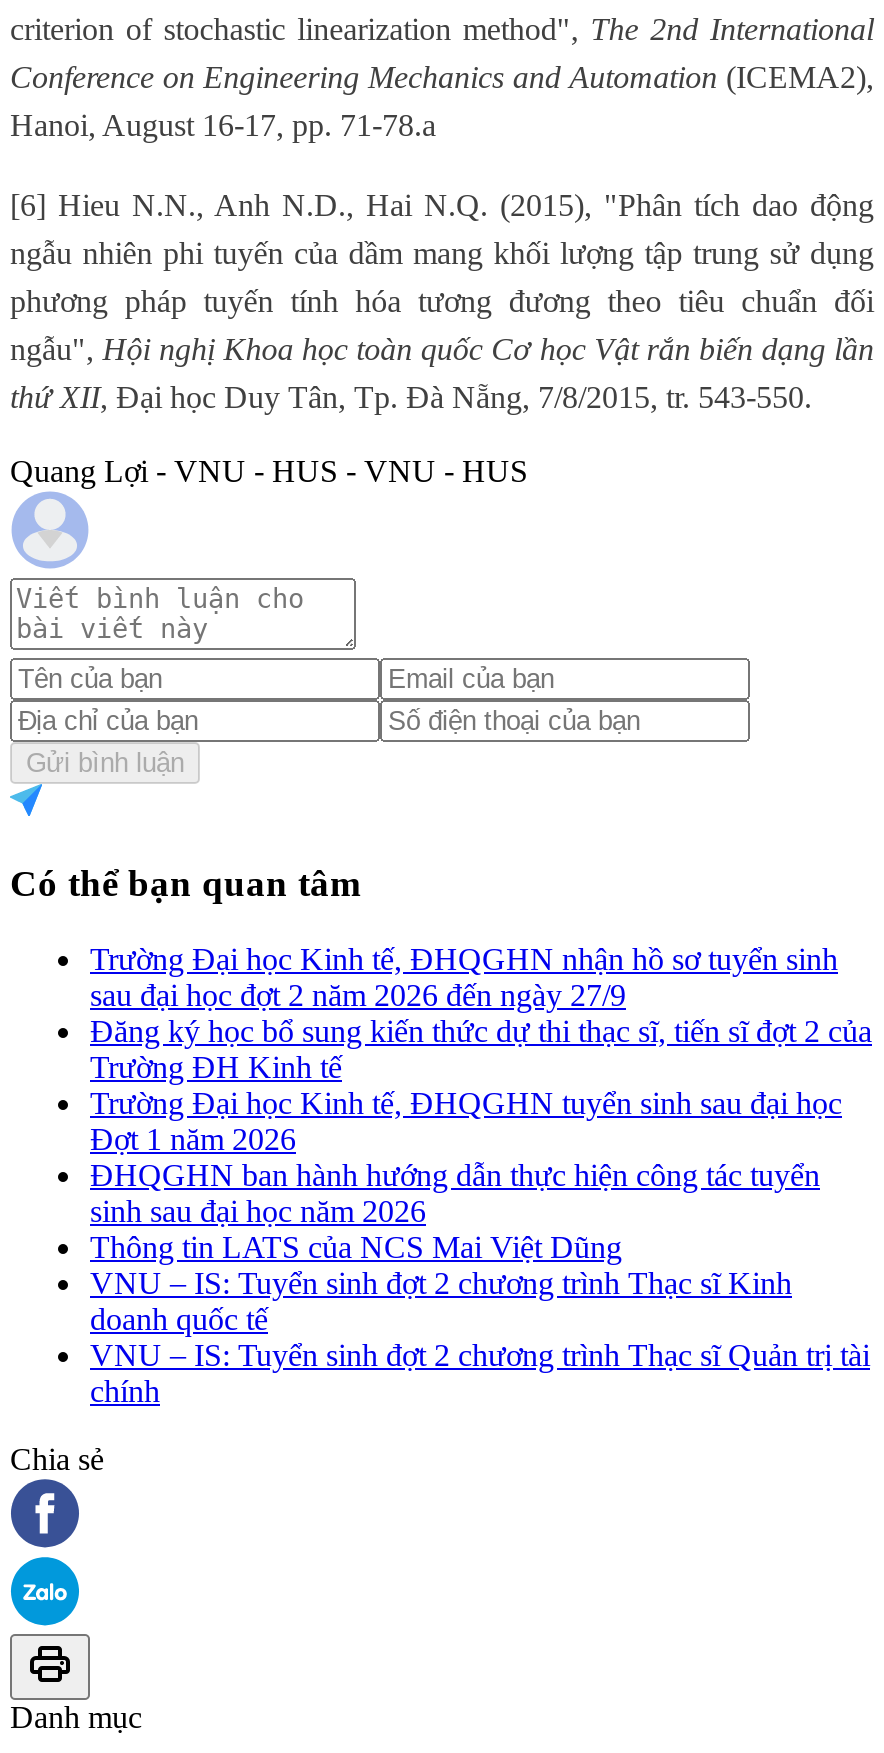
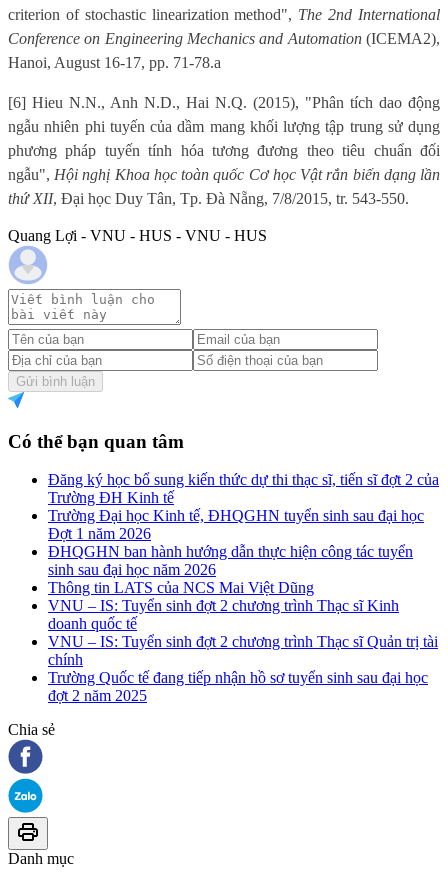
[90,942,838,1012] Trường Đại học Kinh tế, ĐHQGHN nhận hồ sơ tuyển sinh | sau đại học đợt 2 năm 2026 đến ngày 27/9 -> none
moved [90,1014,872,1408] -> [48,471,439,668]: Đăng ký học bổ sung kiến thức dự thi thạc sĩ, tiến sĩ đợt 2 của | Trường ĐH Kinh tế | Trường Đại học Kinh tế, ĐHQGHN tuyển sinh sau đại học | ... | VNU – IS: Tuyển sinh đợt 2 chương trình Thạc sĩ Quản trị tài | chính
none -> [48,669,428,704] Trường Quốc tế đang tiếp nhận hồ sơ tuyển sinh sau đại học | đợt 2 năm 2025

